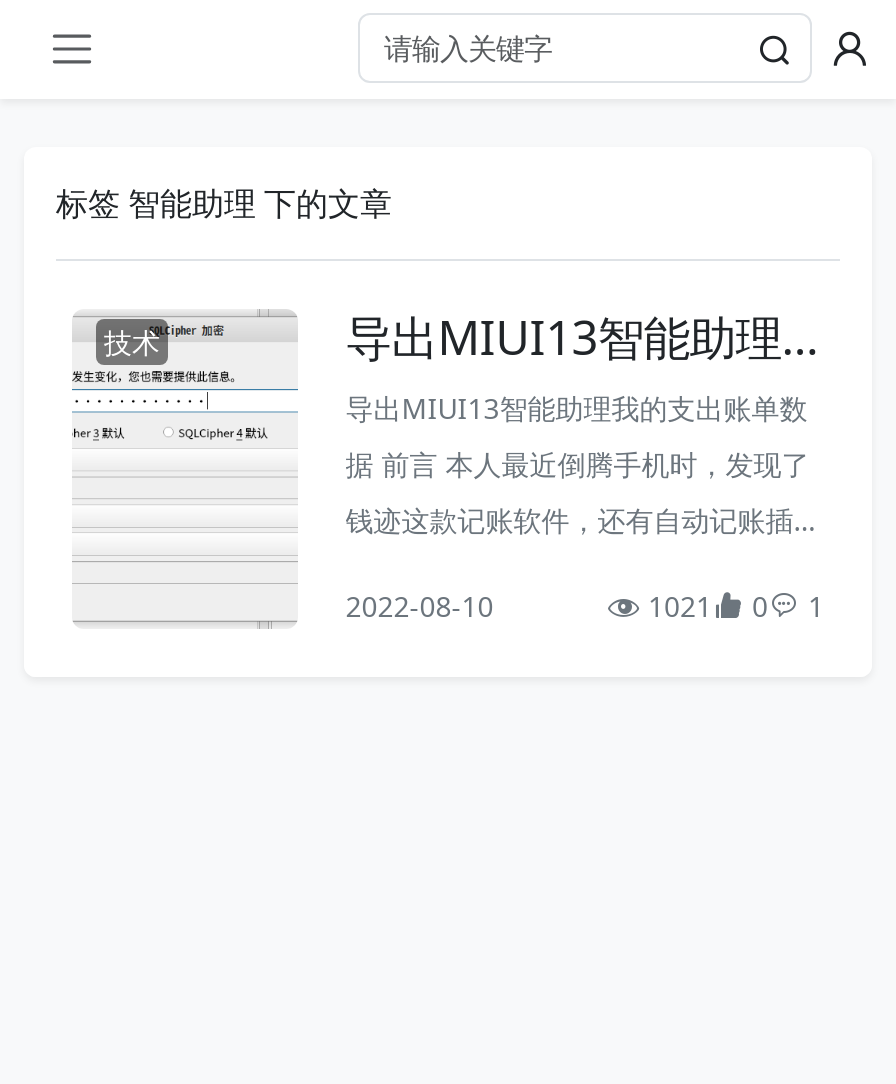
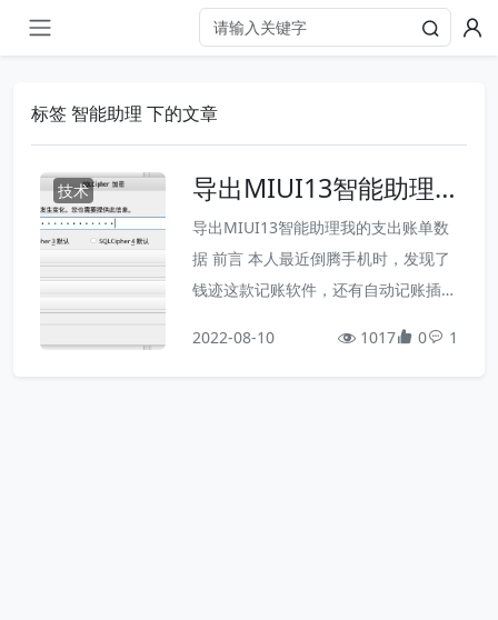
[648,587,824,625] 1021 0 1 -> [360,327,458,348] 1017 0 1

